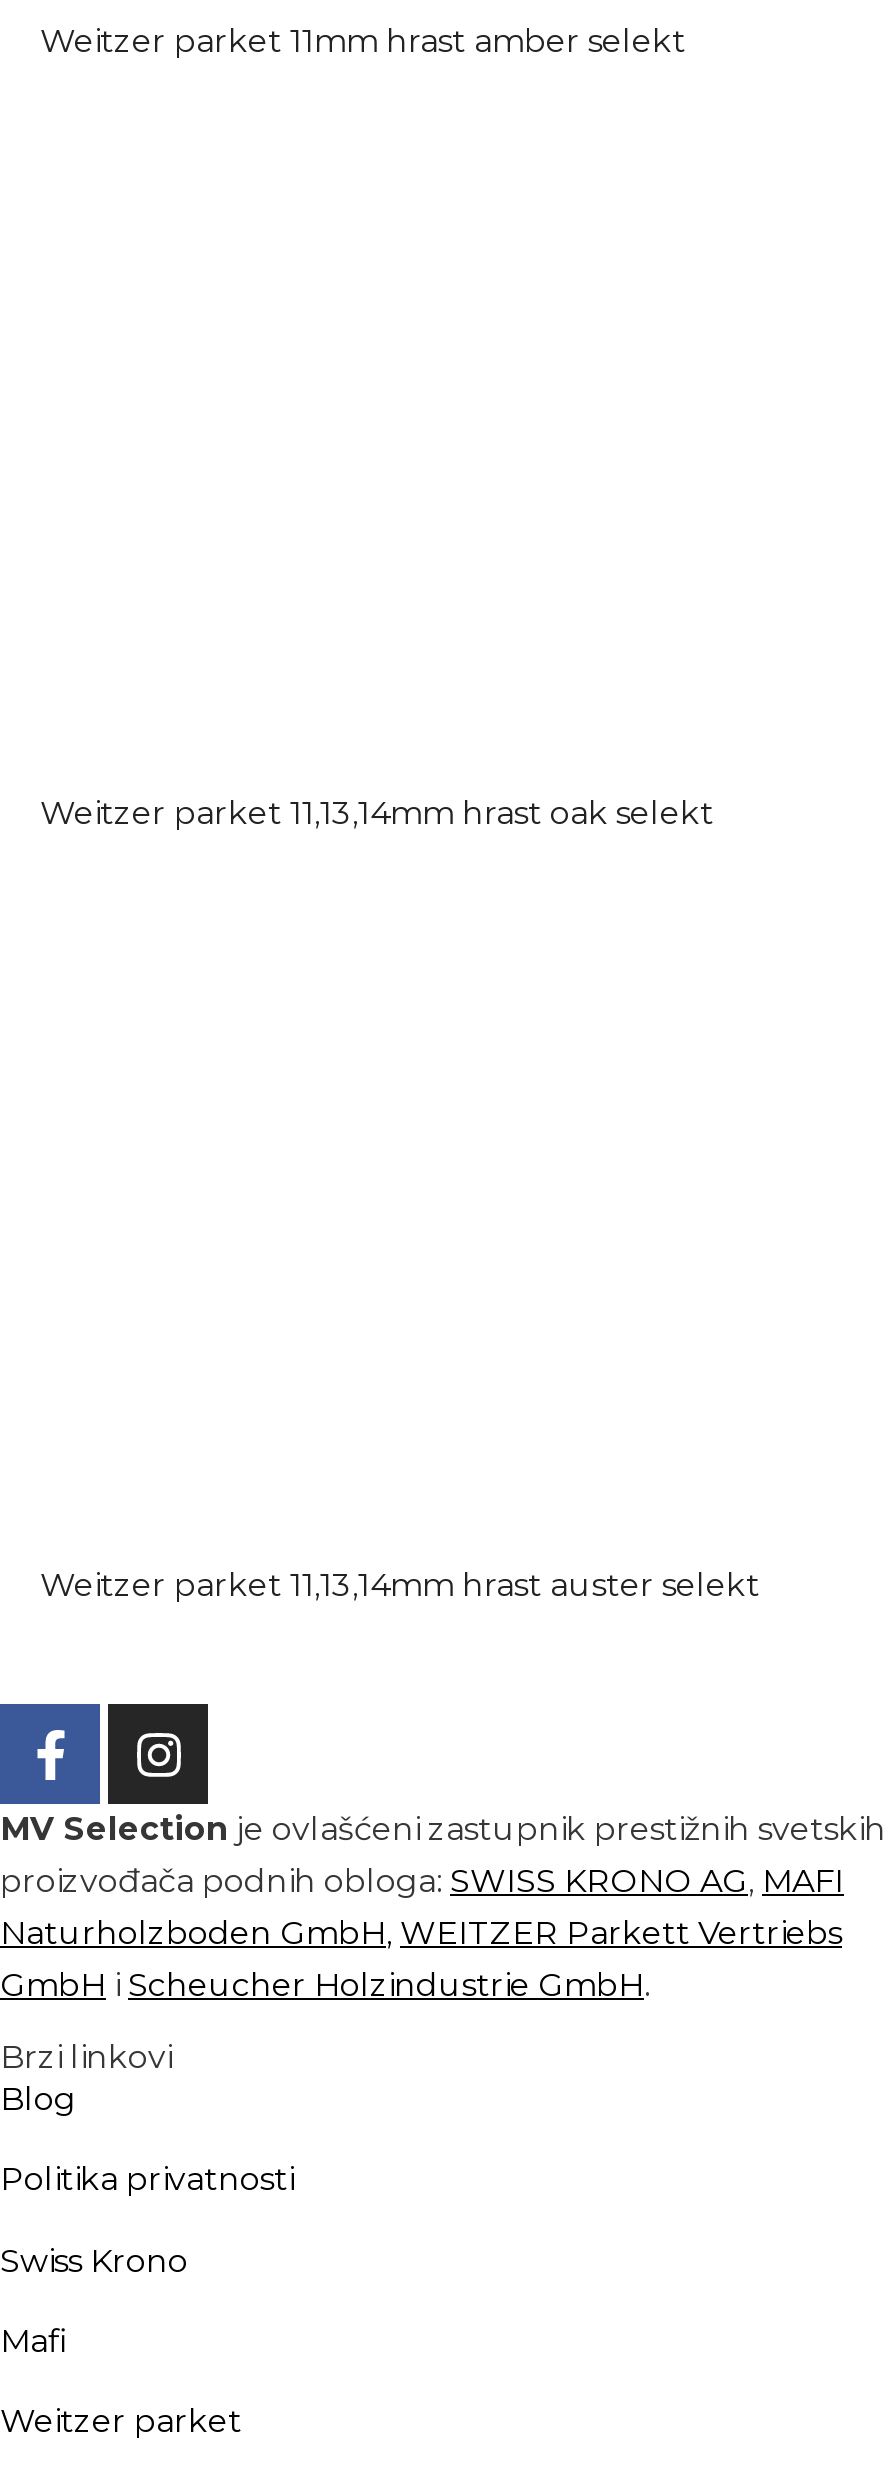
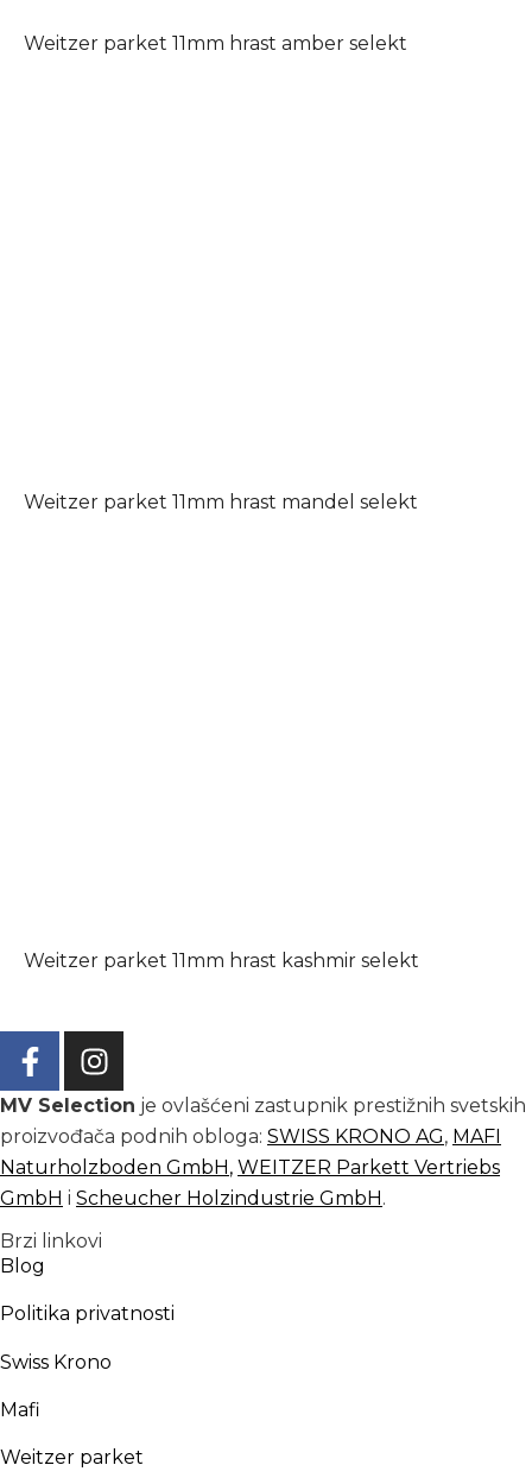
[40,795,714,833] Weitzer parket 11,13,14mm hrast oak selekt -> [24,491,418,514] Weitzer parket 11mm hrast mandel selekt
[40,1567,760,1605] Weitzer parket 11,13,14mm hrast auster selekt -> [24,950,419,972] Weitzer parket 11mm hrast kashmir selekt

